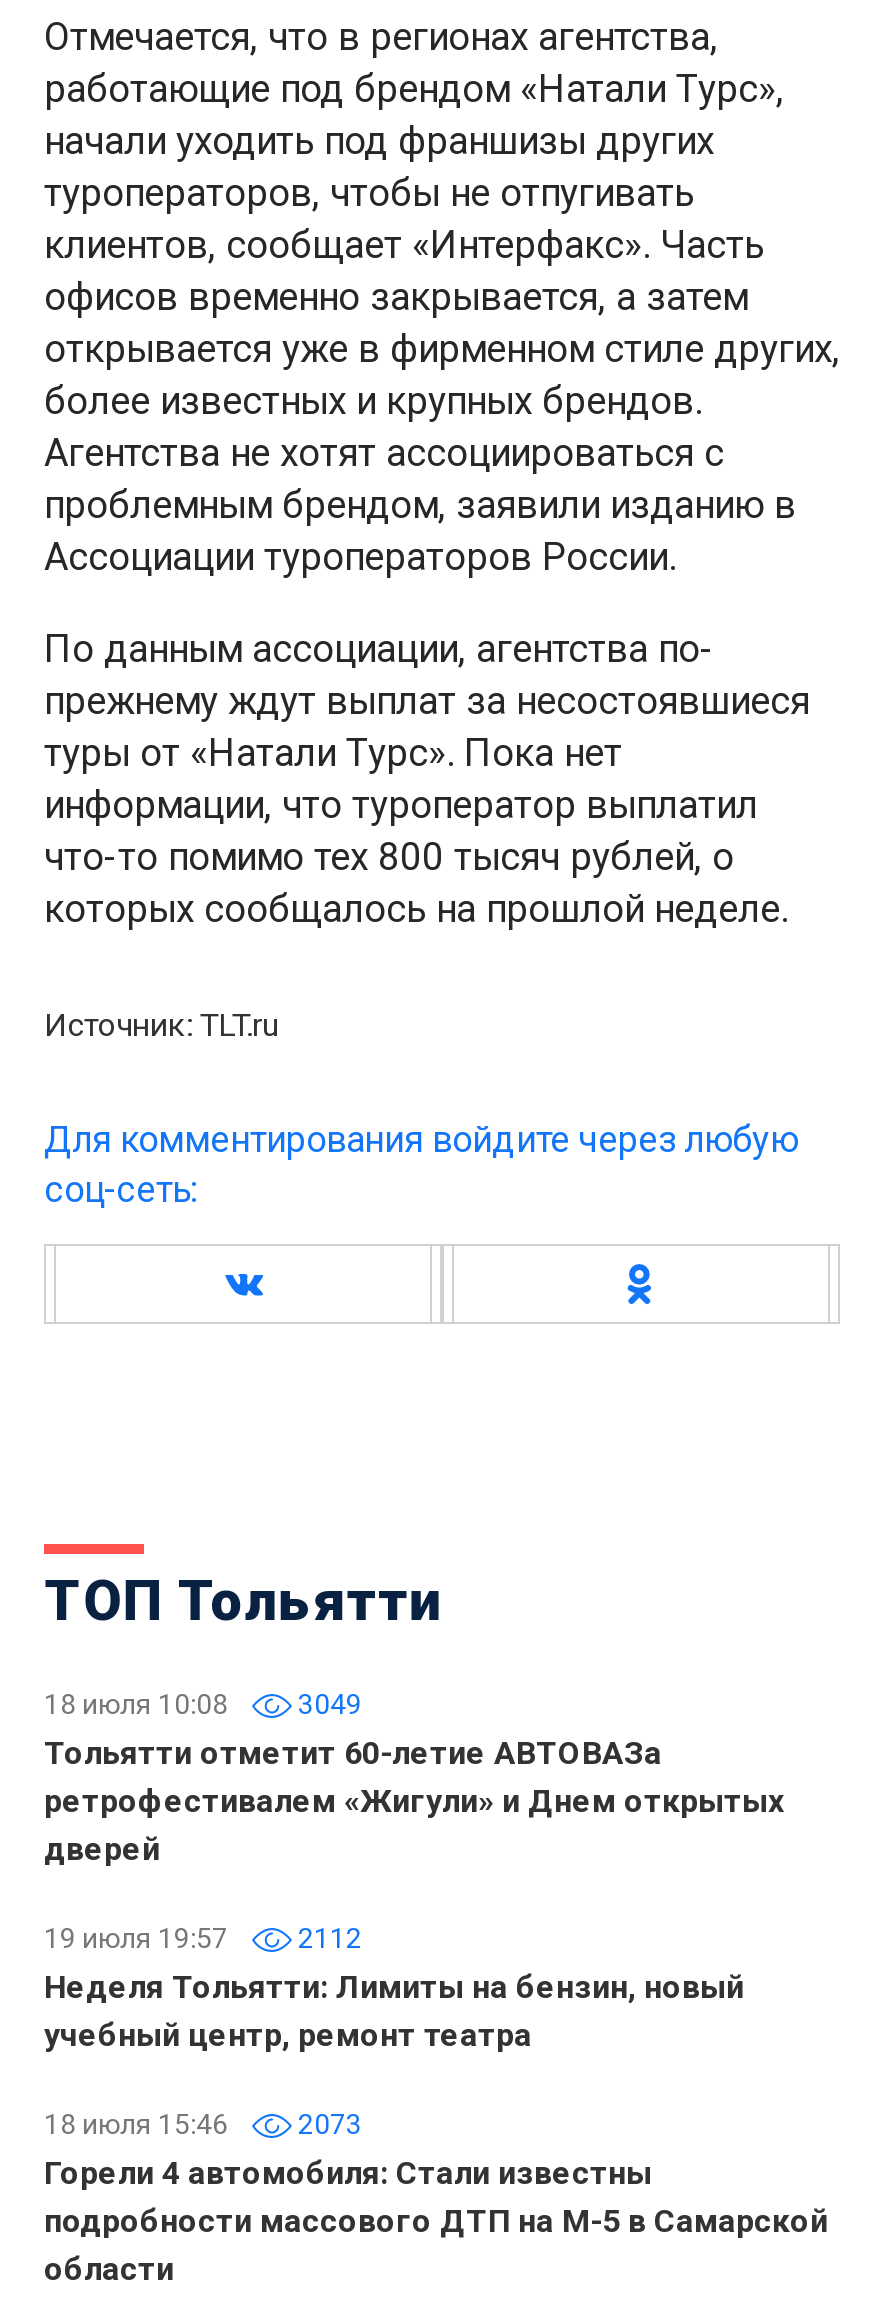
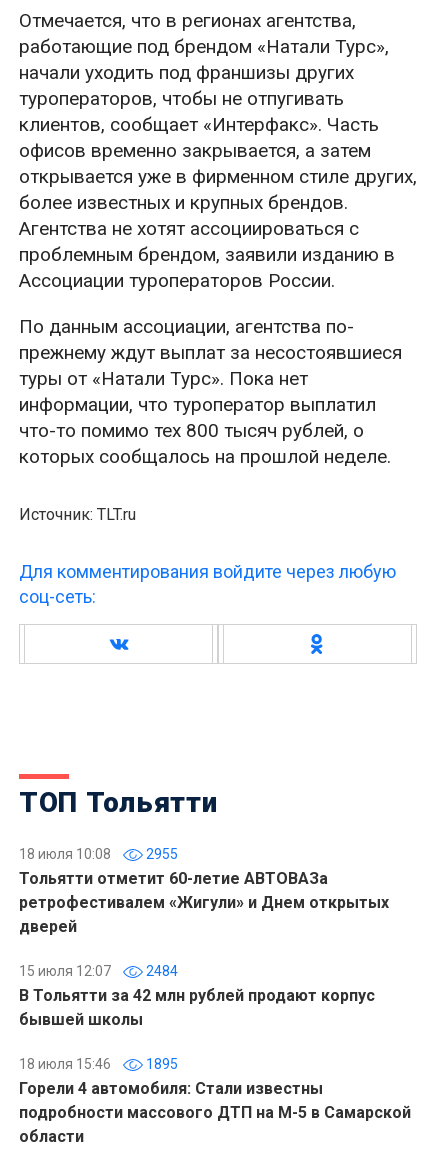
[44,1688,362,1720] 18 июля 10:08 3049 -> [19,846,178,862] 18 июля 10:08 2955
[44,1922,744,2054] 19 июля 19:57 | 2112 | Неделя Тольятти: Лимиты на бензин, новый | учебный центр, ремонт театра -> [19,963,375,1029] 15 июля 12:07 | 2484 | В Тольятти за 42 млн рублей продают корпус | бывшей школы
[44,2108,362,2140] 18 июля 15:46 2073 -> [19,1056,178,1072] 18 июля 15:46 1895

